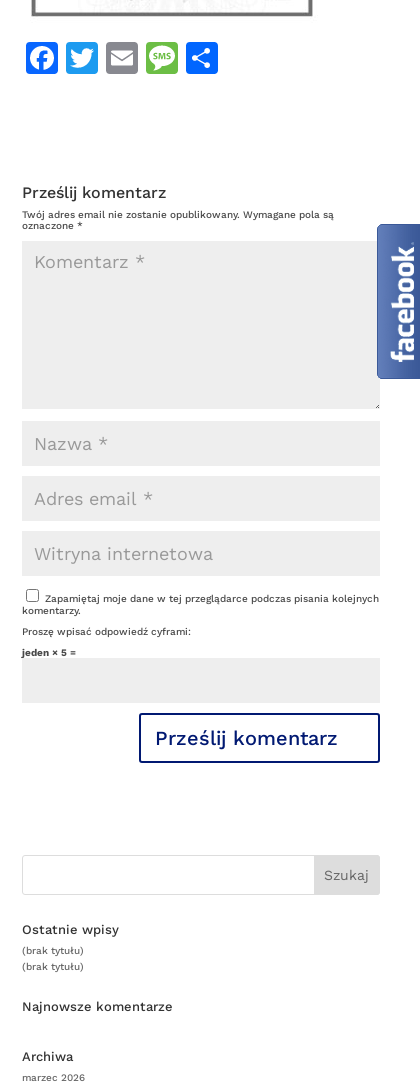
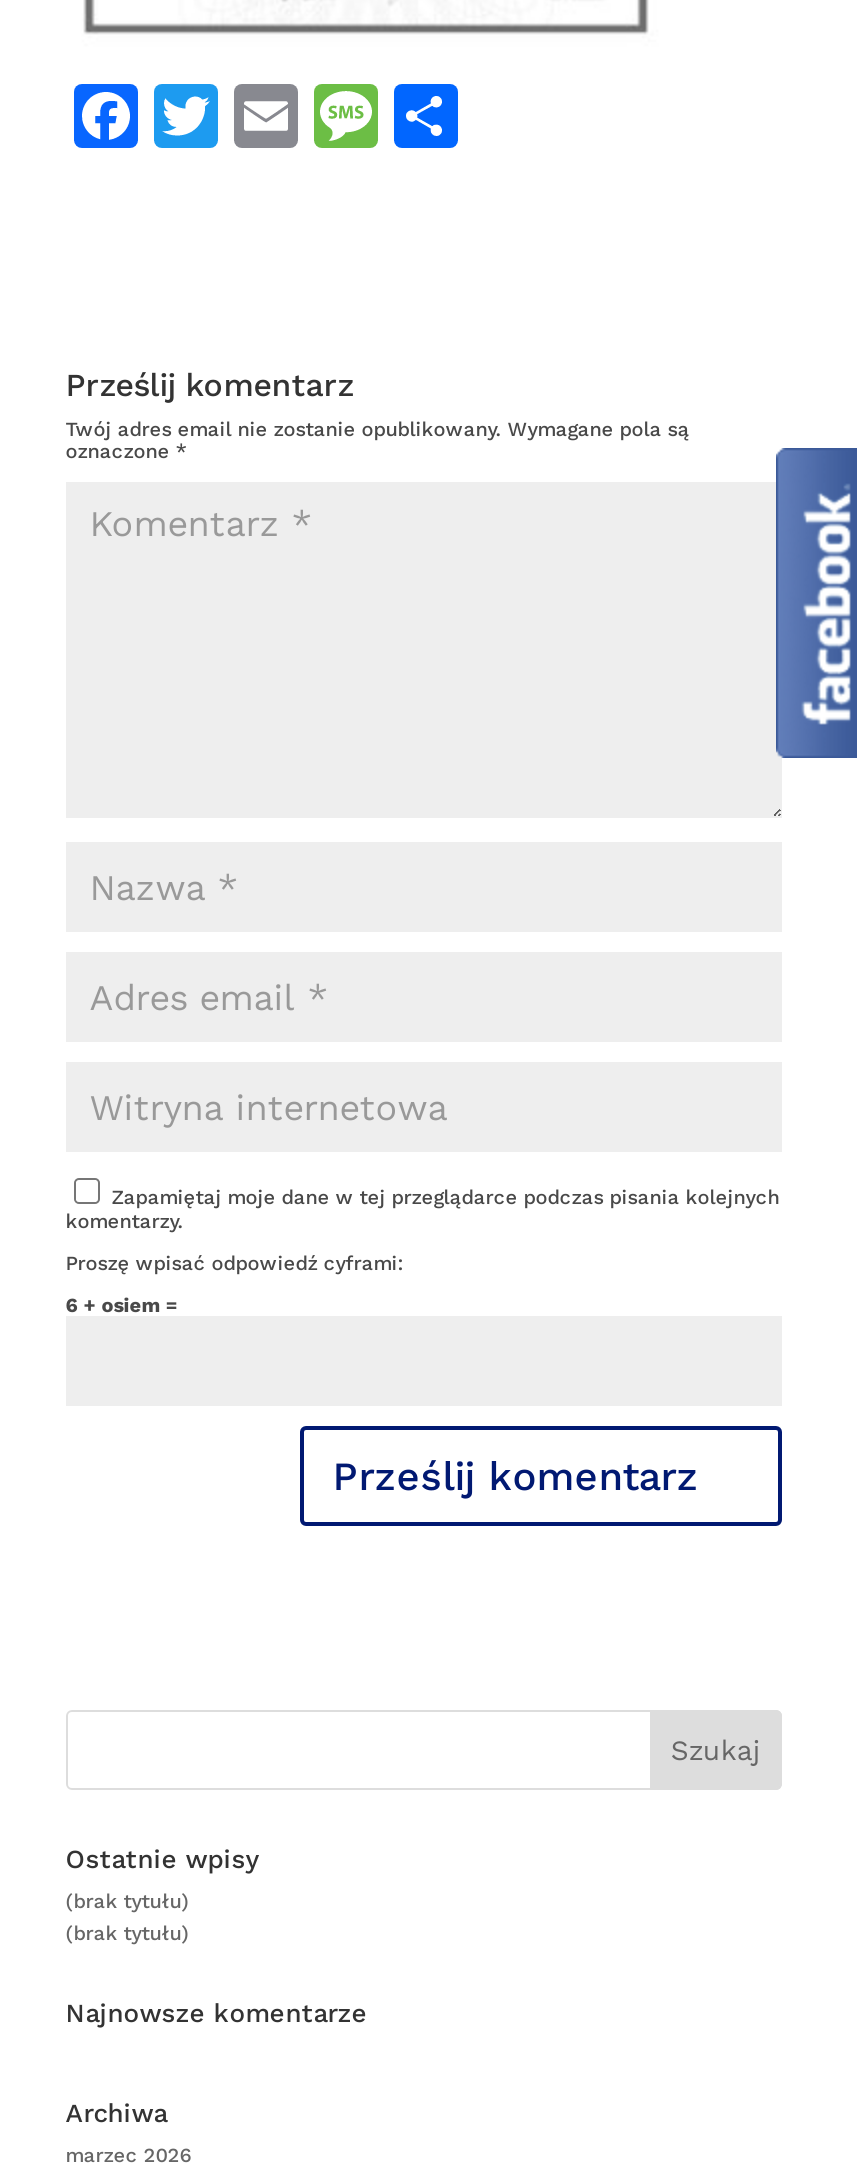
[22,647,76,658] jeden × 5 = -> [66,1293,178,1315] 6 + osiem =

